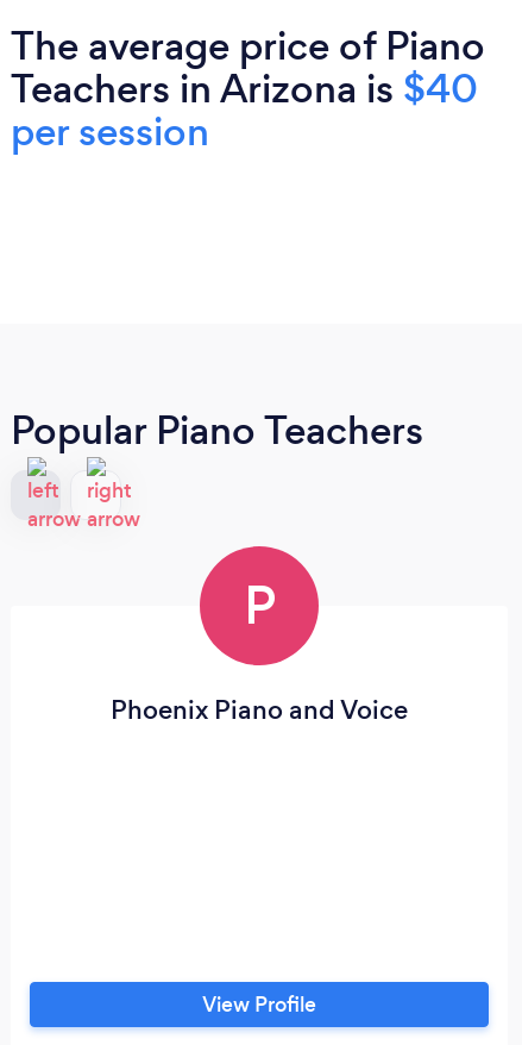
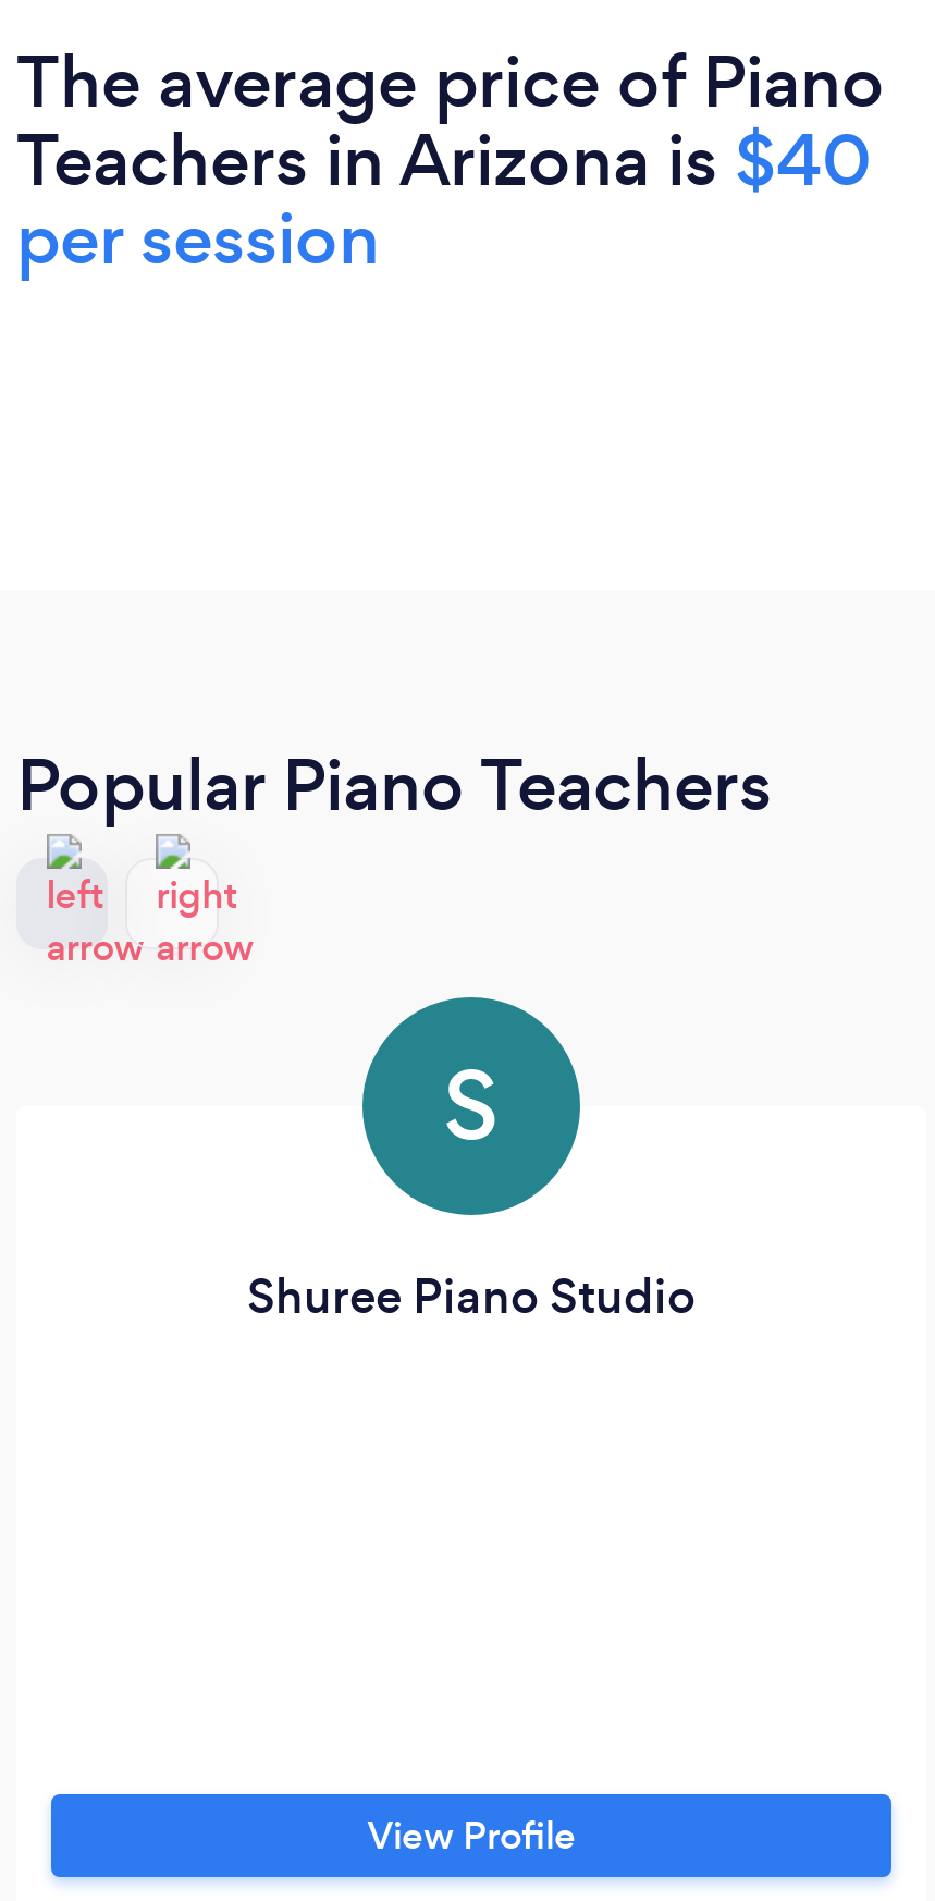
[243,570,275,641] P -> [443,1041,500,1171] S
[111,691,408,728] Phoenix Piano and Voice -> [247,1263,696,1330] Shuree Piano Studio

